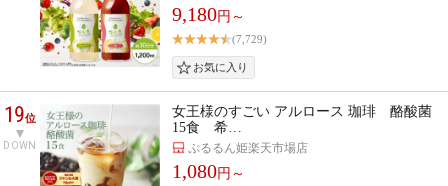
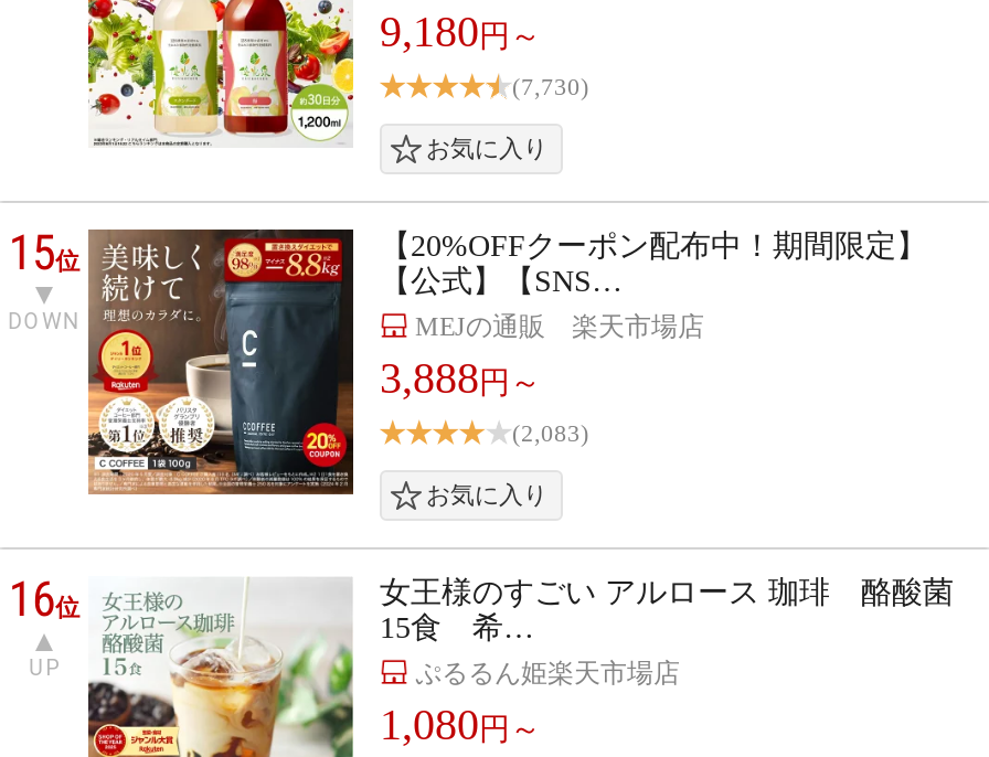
none -> [9,227,927,679] [image] | 【20%OFFクーポン配布中！期間限定】 | 【公式】【SNS… | MEJの通販 楽天市場店 | 3,888円～ | (2,083) | 16位 | UP
[232,33,267,45] (7,729) -> [512,73,589,100] (7,730)
[4,102,36,127] 19位 -> [9,225,80,280] 15位

